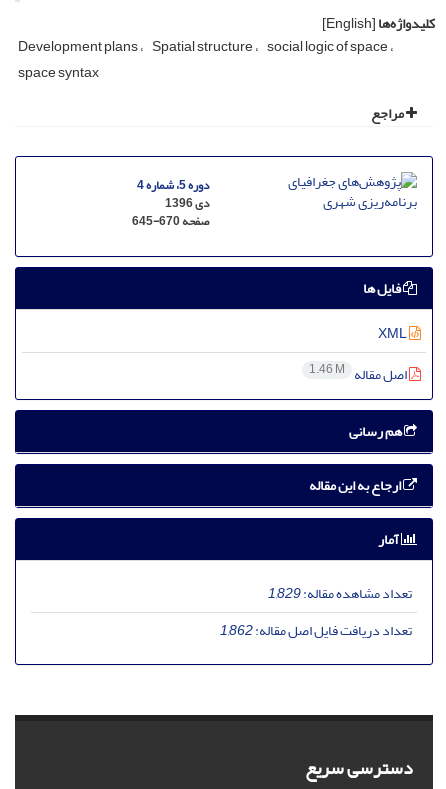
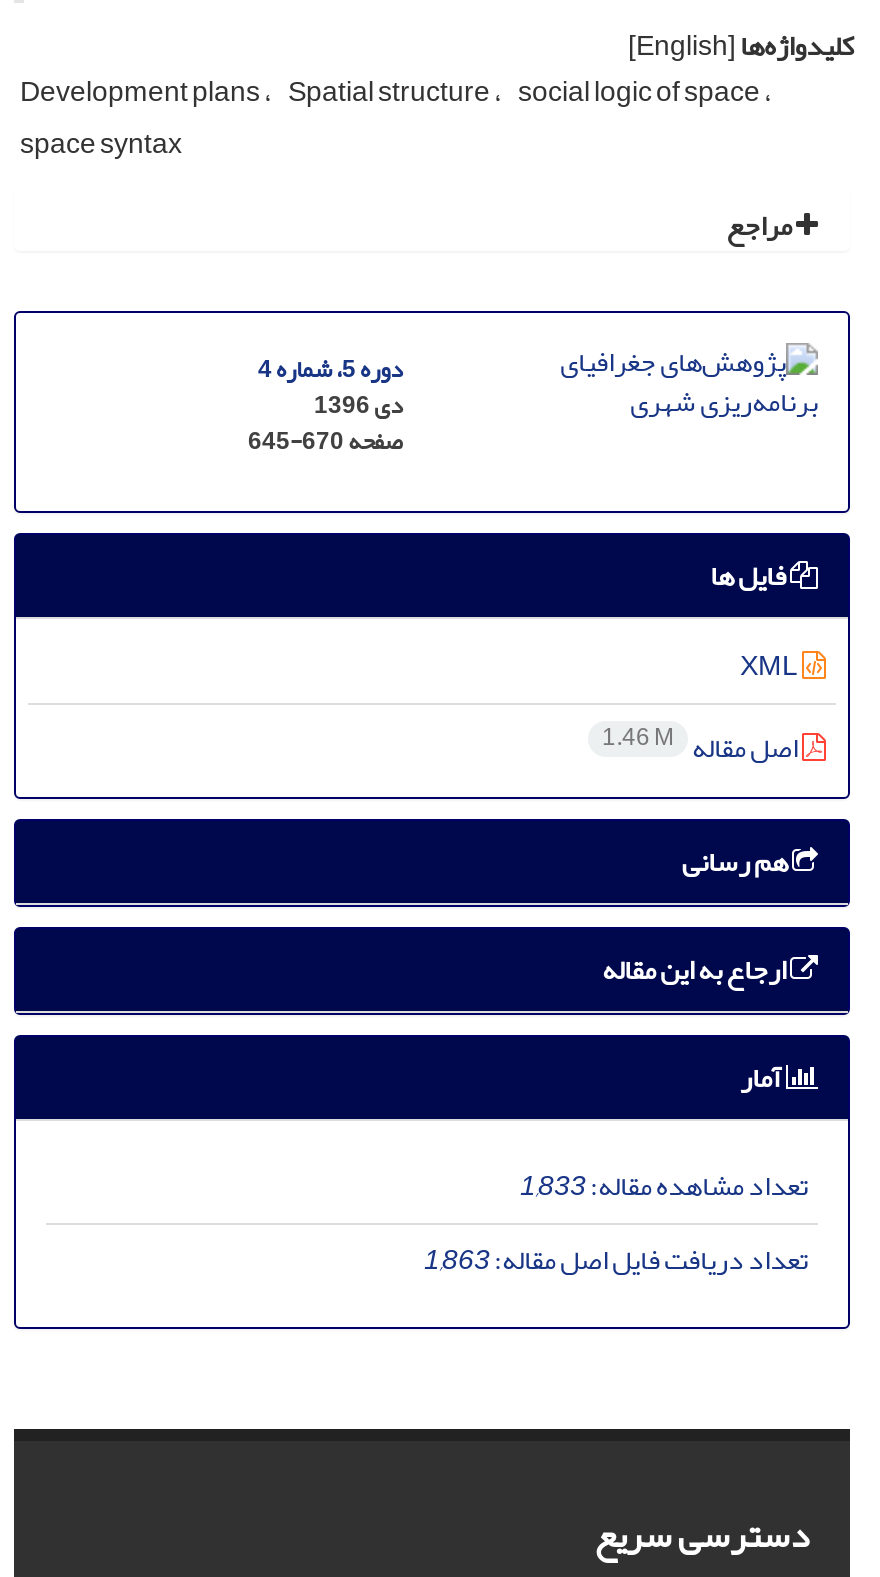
[268,580,412,607] تعداد مشاهده مقاله:1,829 -> [520,1158,808,1212] تعداد مشاهده مقاله:1,833
[220,617,412,644] تعداد دریافت فایل اصل مقاله:1,862 -> [424,1232,808,1286] تعداد دریافت فایل اصل مقاله:1,863

